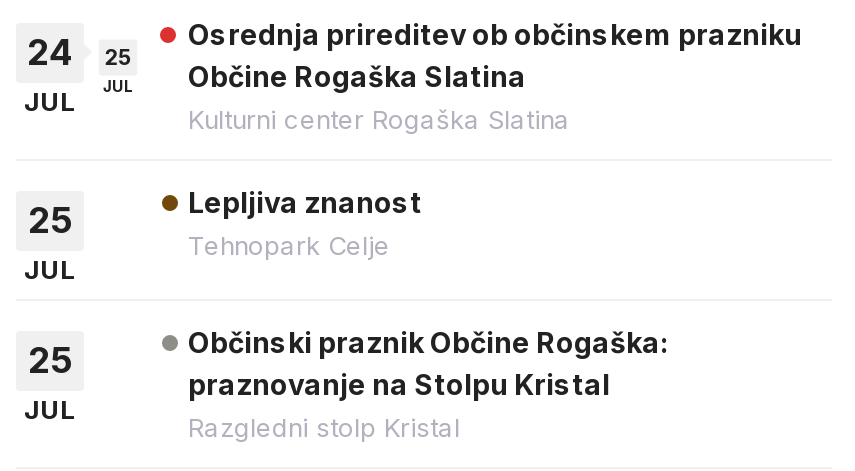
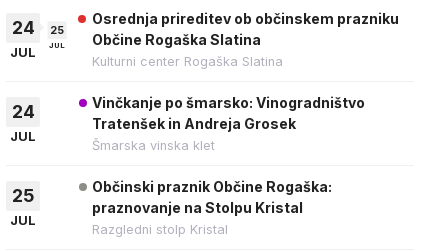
[188,185,422,261] Lepljiva znanost | Tehnopark Celje -> [92,94,365,153] Vinčkanje po šmarsko: Vinogradništvo | Tratenšek in Andreja Grosek | Šmarska vinska klet
[28,199,72,241] 25 -> [11,101,34,122] 24

